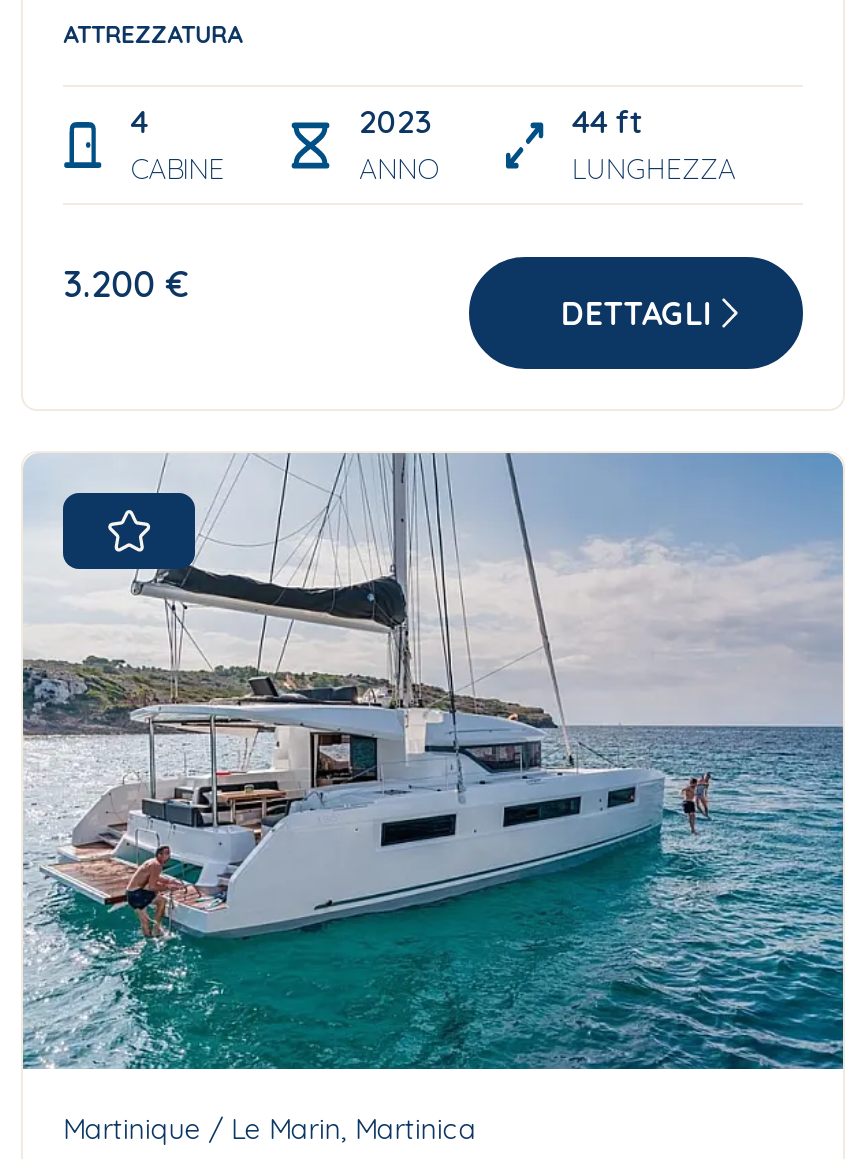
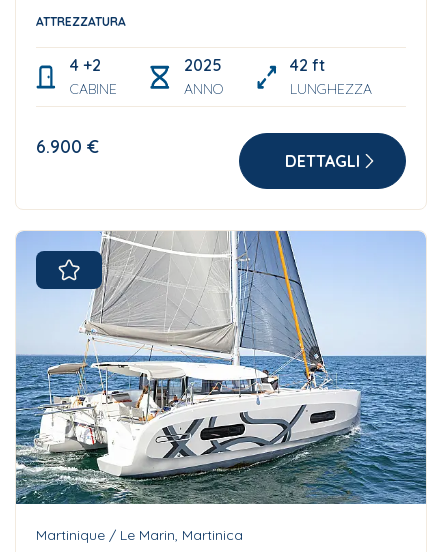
[130,101,148,141] 4 -> [70,55,101,75] 4 +2
[359,101,431,141] 2023 -> [184,55,222,75] 2025
[572,101,642,141] 44 ft -> [290,55,325,75] 42 ft
[63,261,189,307] 3.200 € -> [36,135,99,158] 6.900 €
[21,453,843,1071] [image] -> [16,230,426,505] [image]

